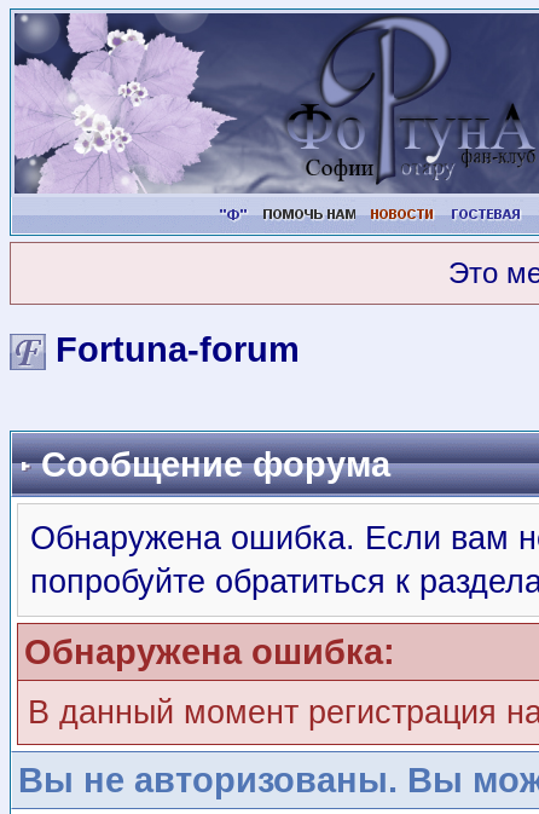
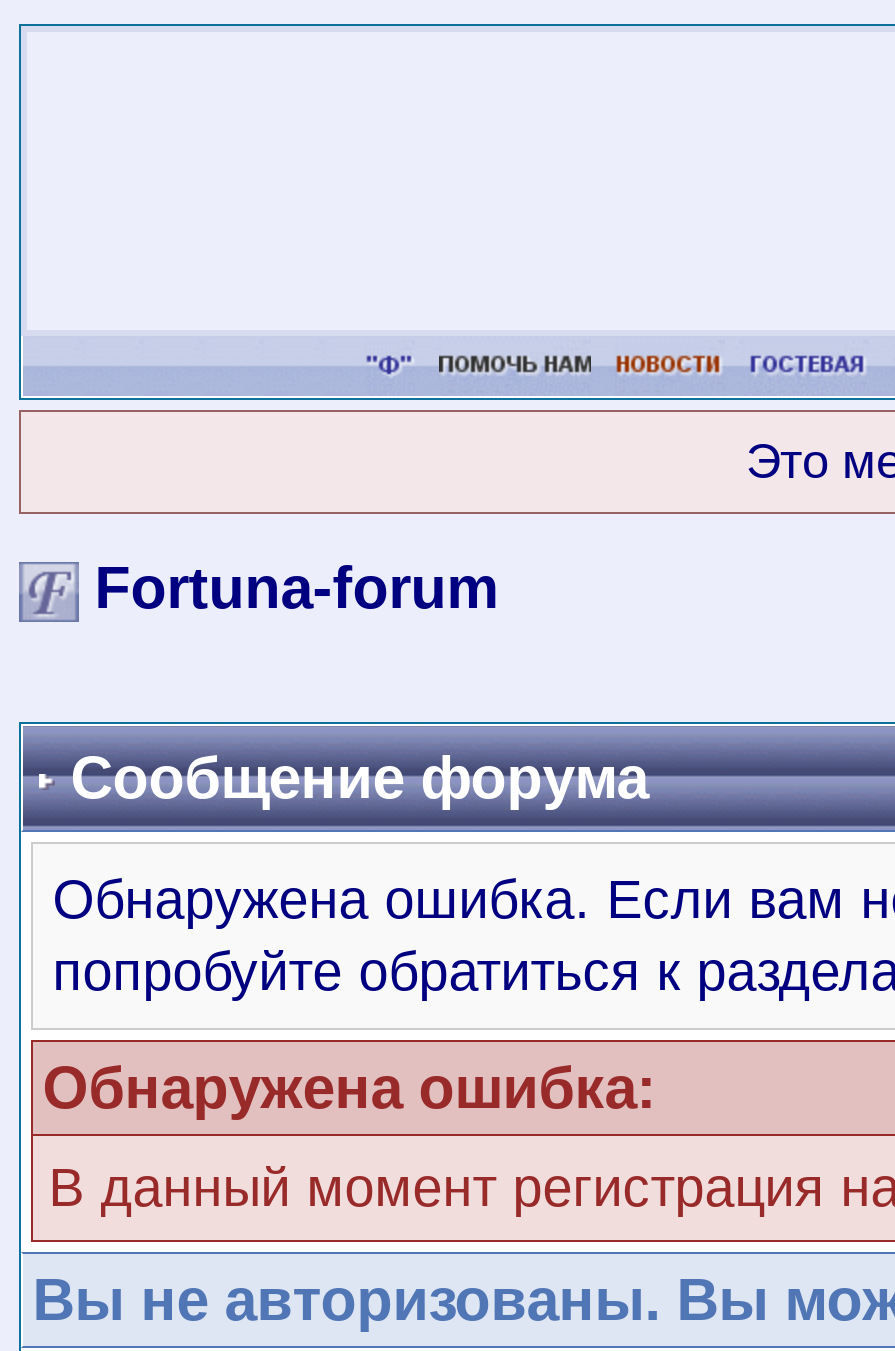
[13,12,535,195] [image] -> none

